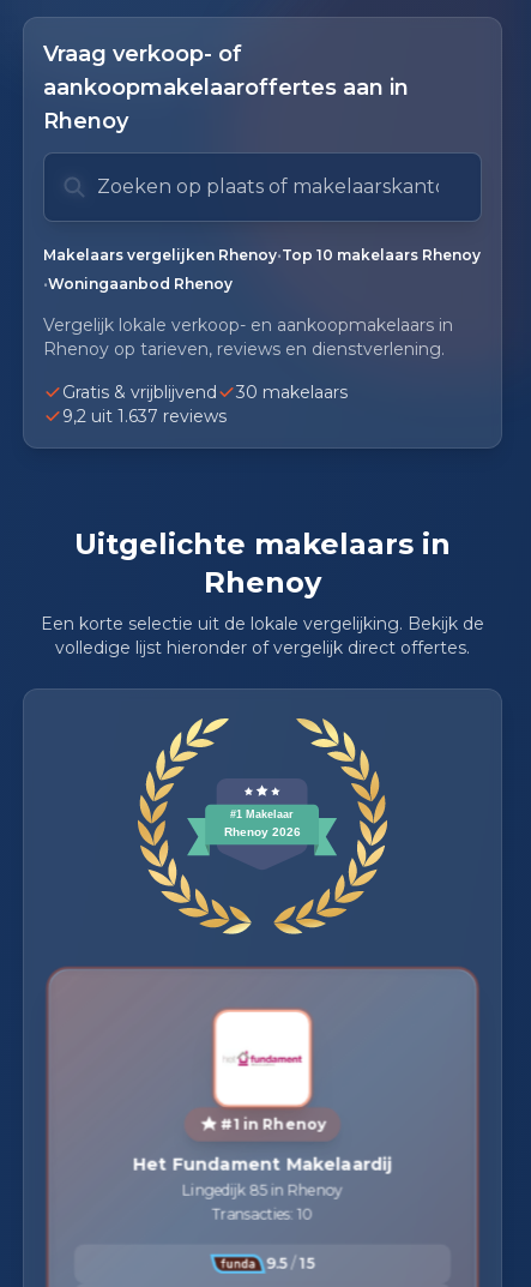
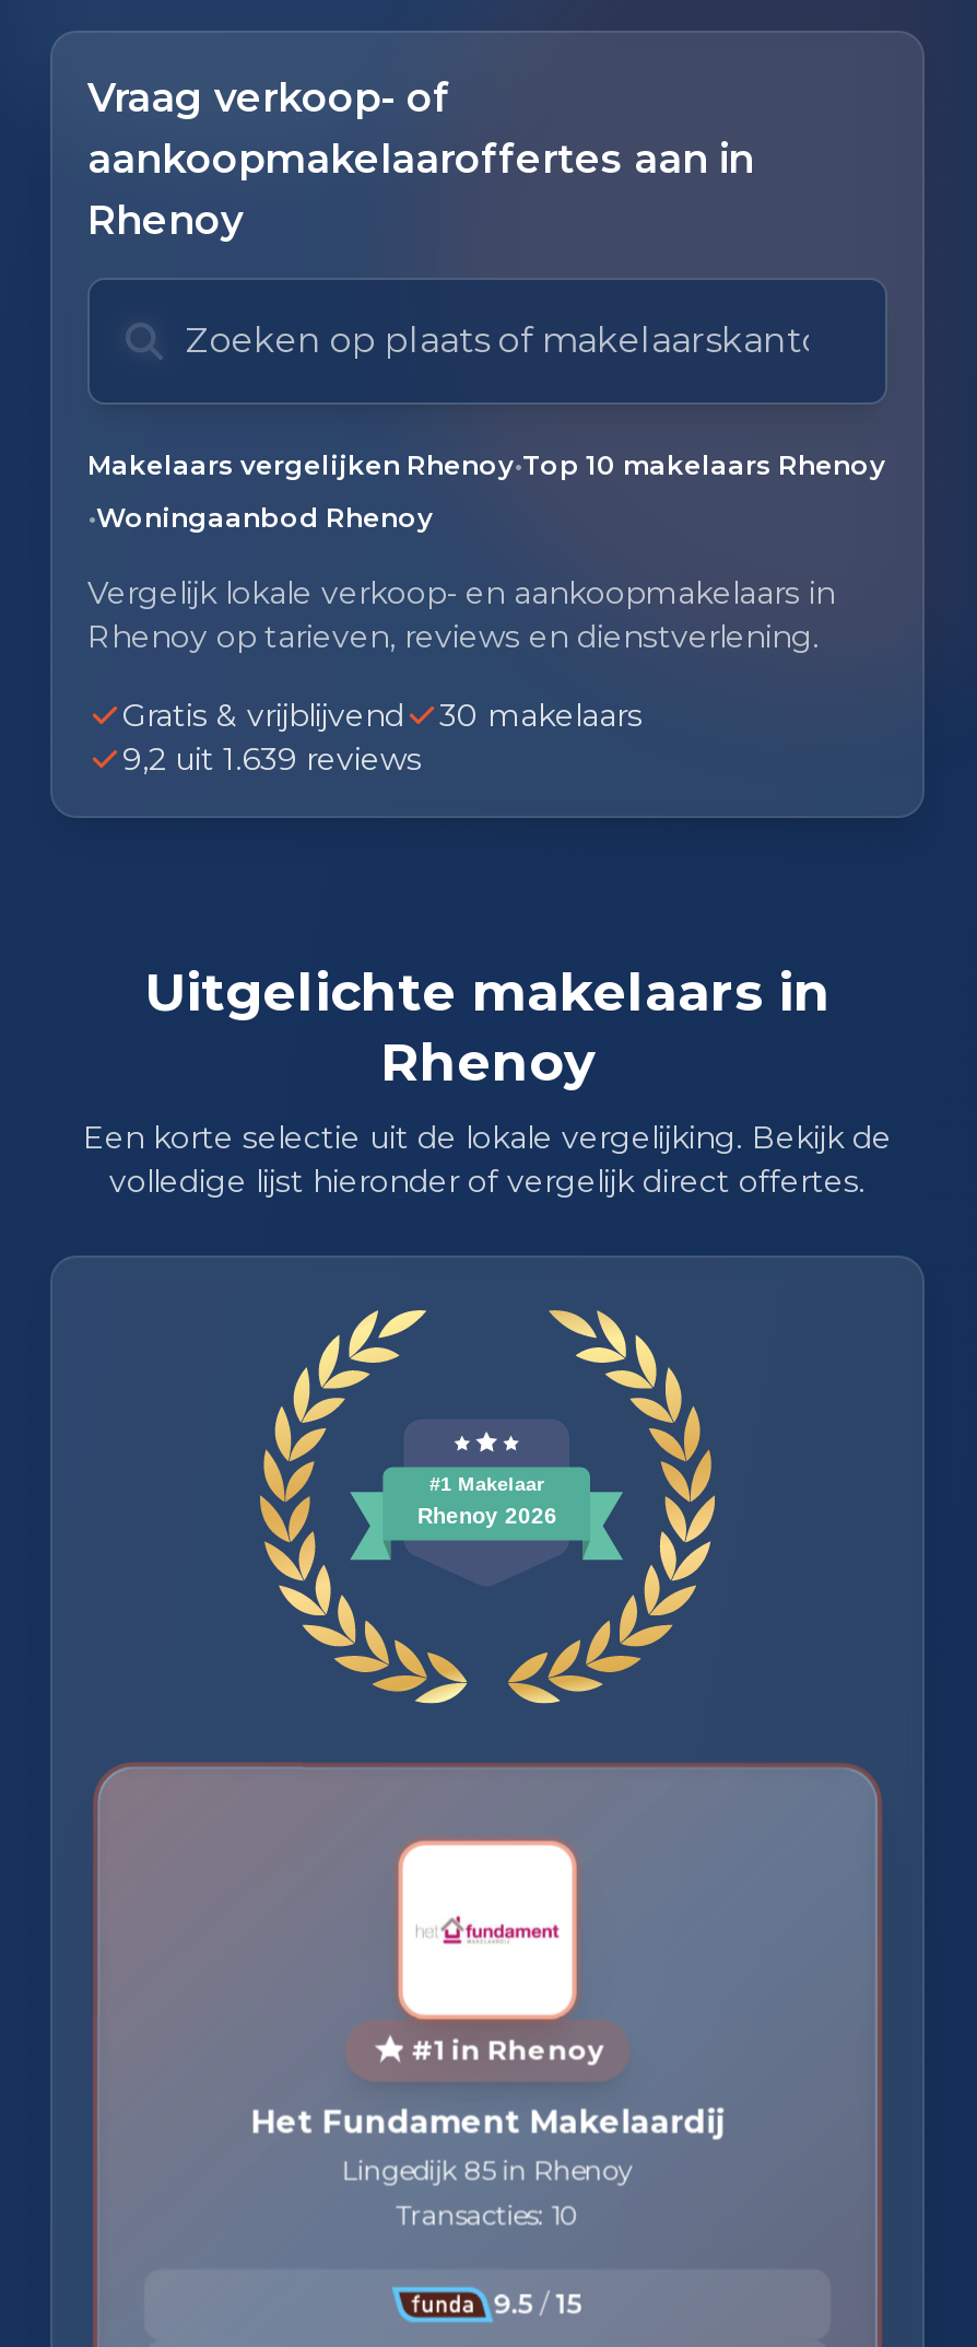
[62,405,227,427] 9,2 uit 1.637 reviews -> [122,739,422,779] 9,2 uit 1.639 reviews

